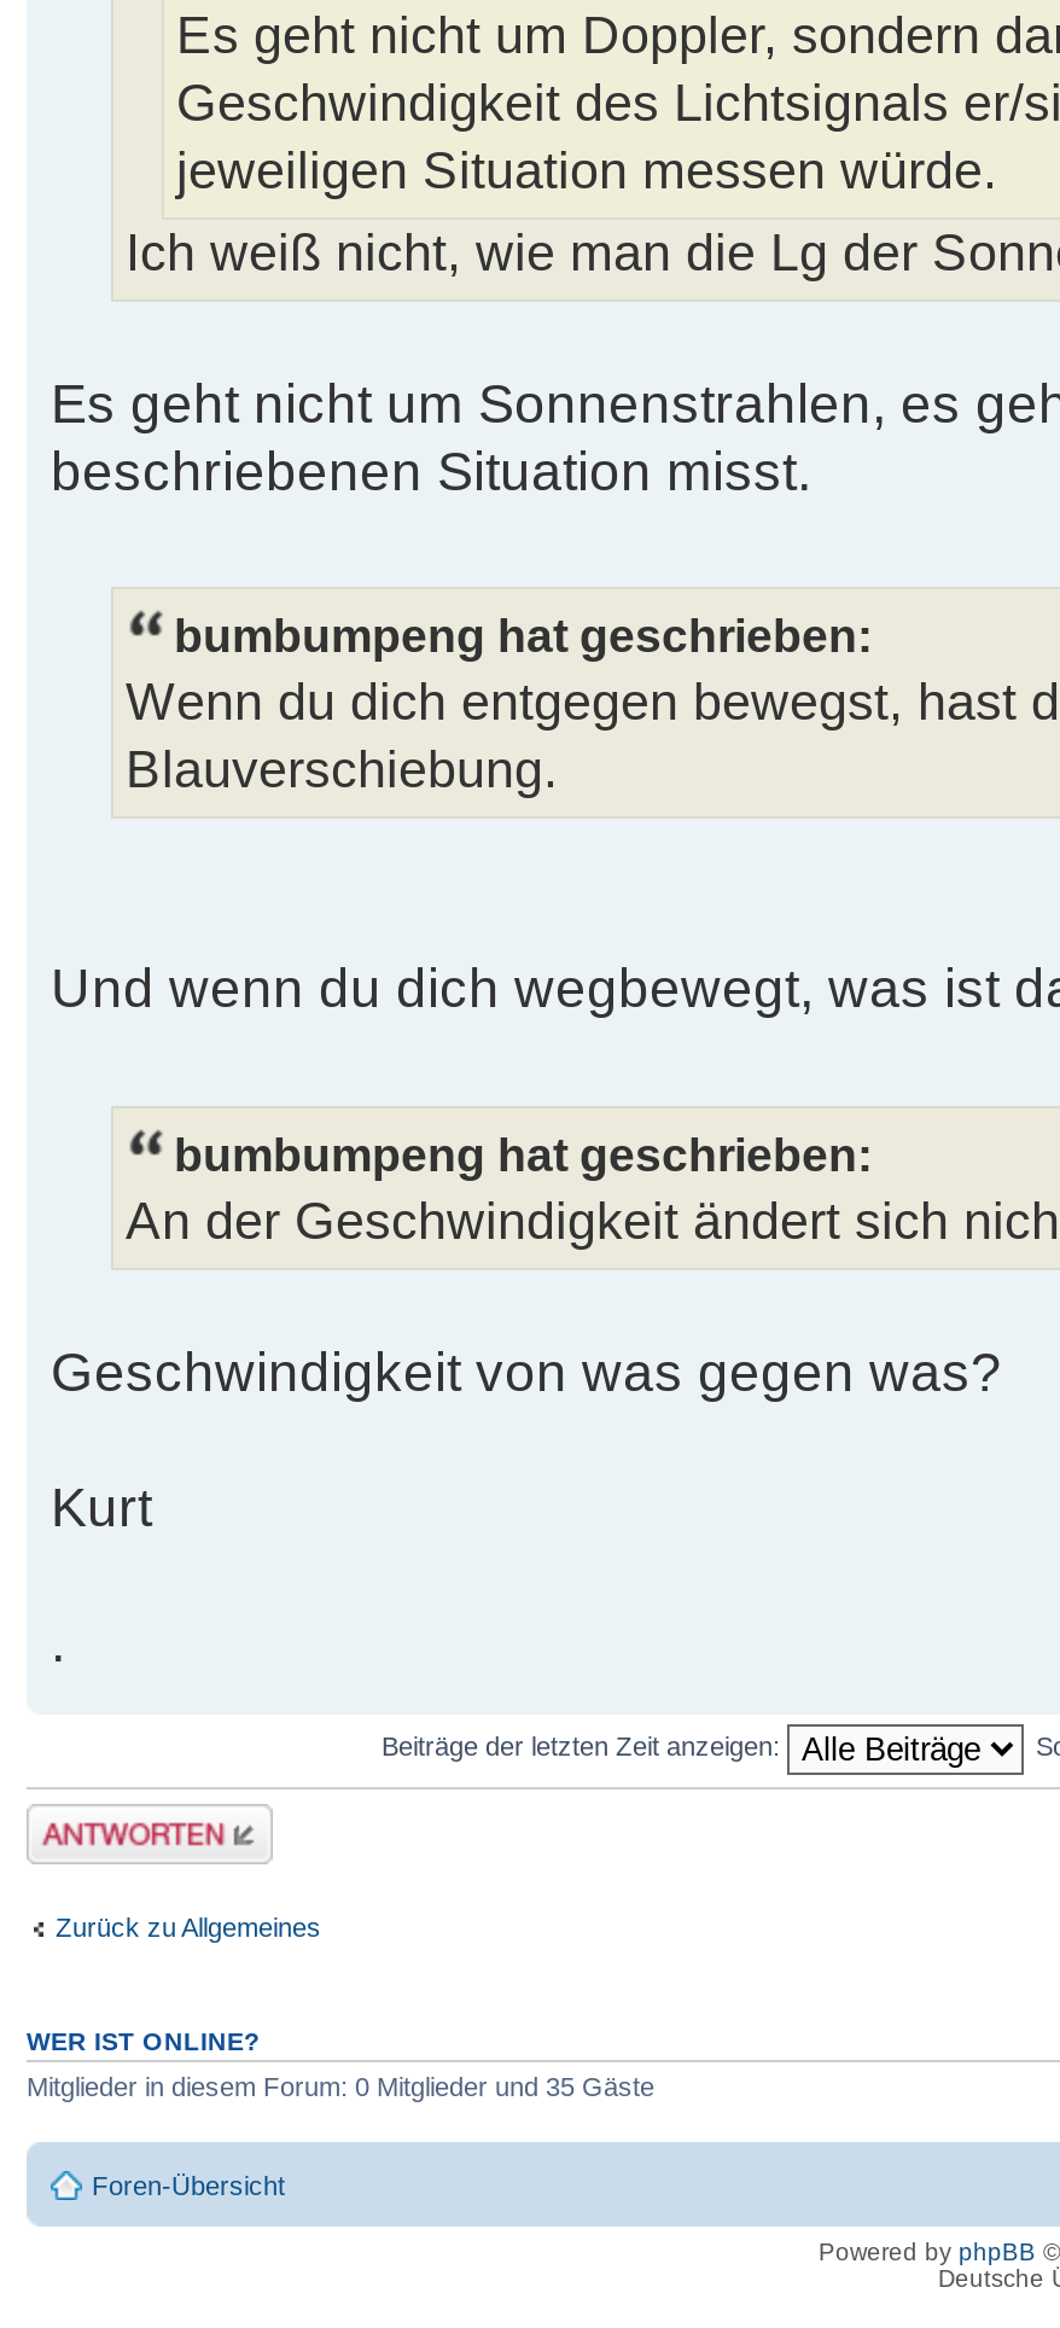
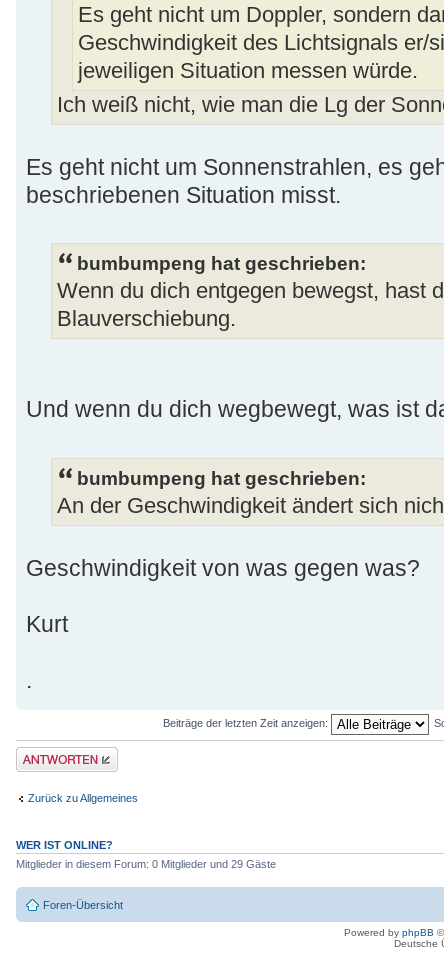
[27,2071,654,2100] Mitglieder in diesem Forum: 0 Mitglieder und 35 Gäste -> [16,857,276,869] Mitglieder in diesem Forum: 0 Mitglieder und 29 Gäste

